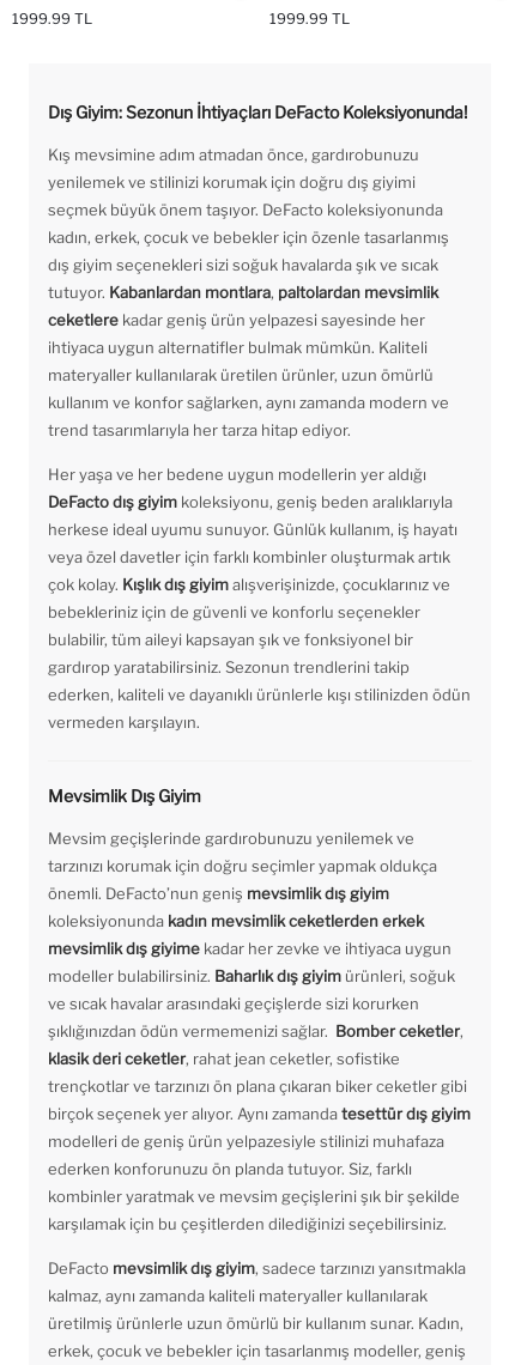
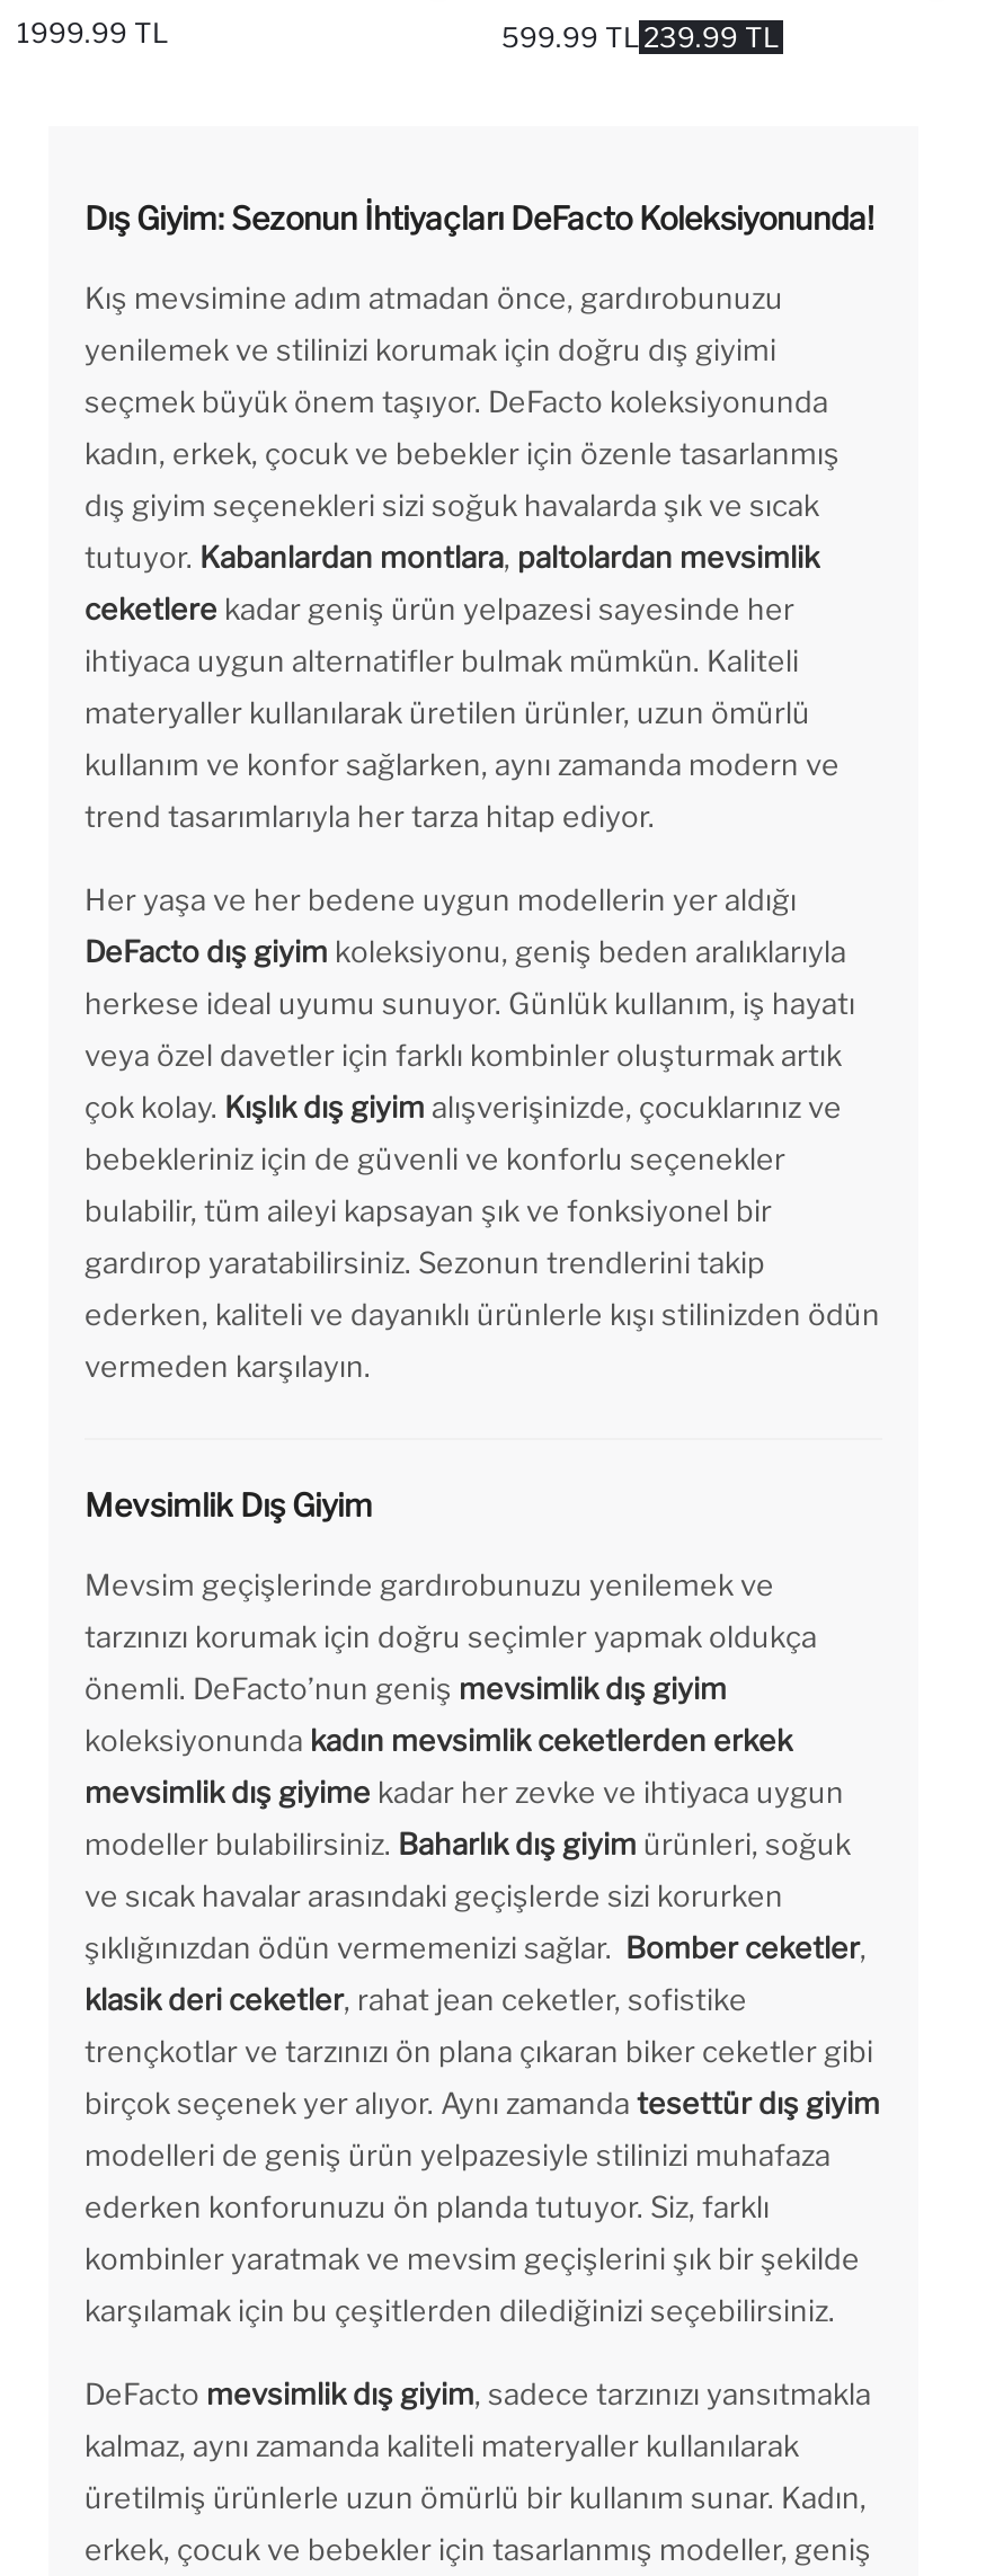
[269,10,350,28] 1999.99 TL -> [501,20,779,54] 239.99 TL | 599.99 TL

